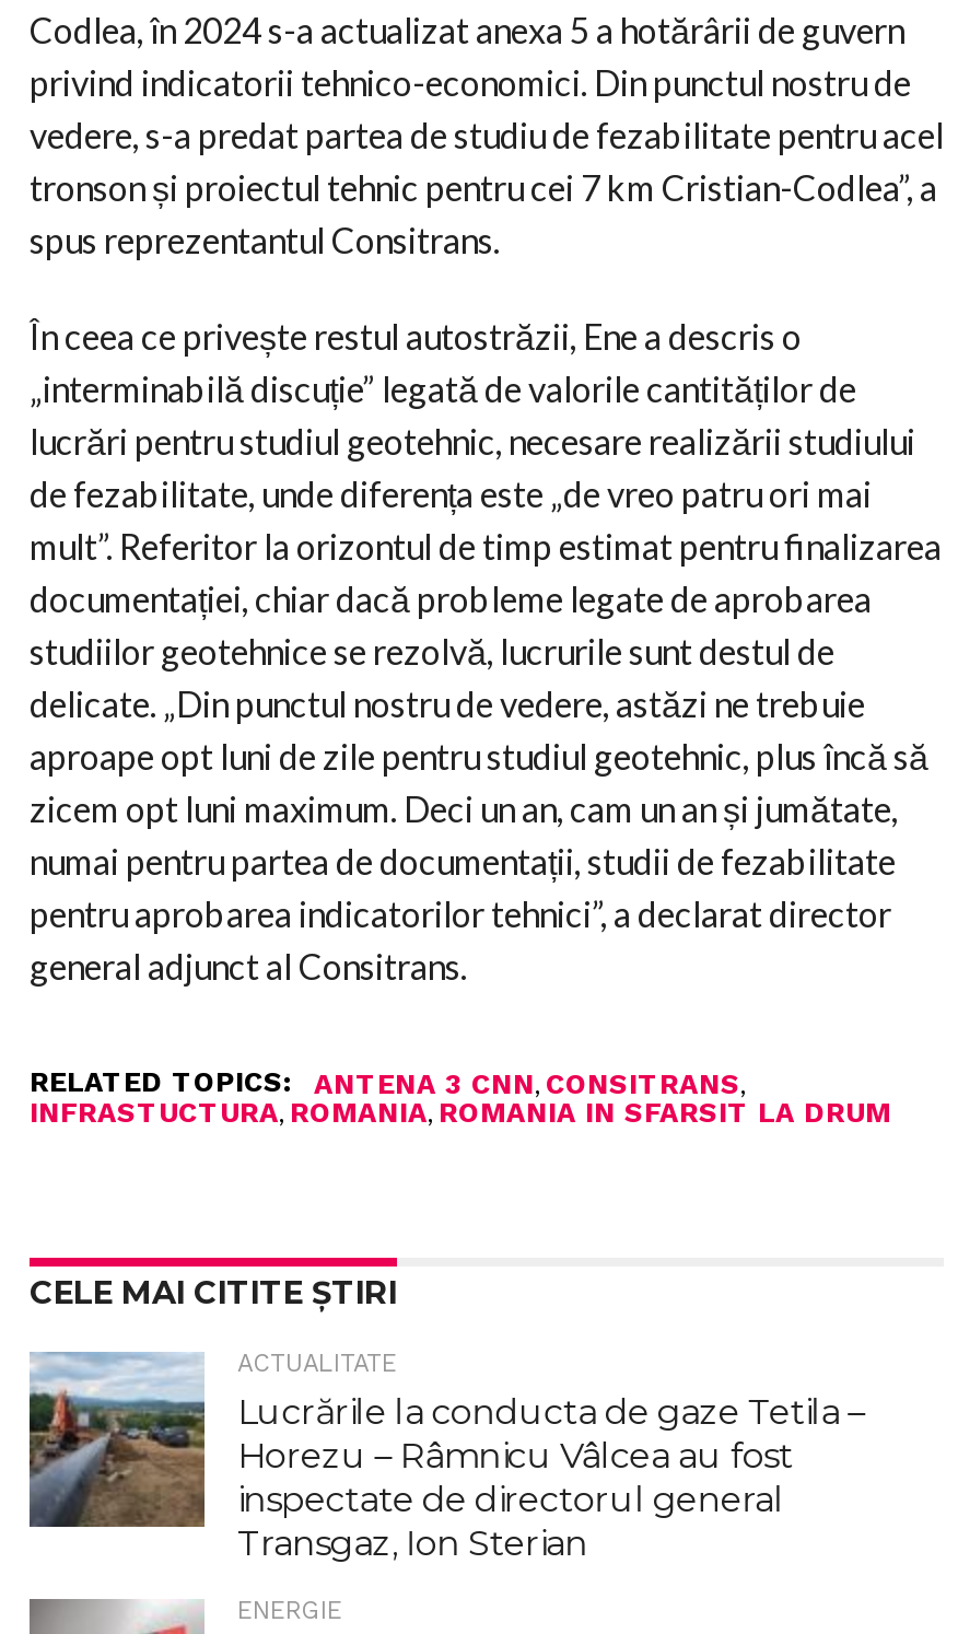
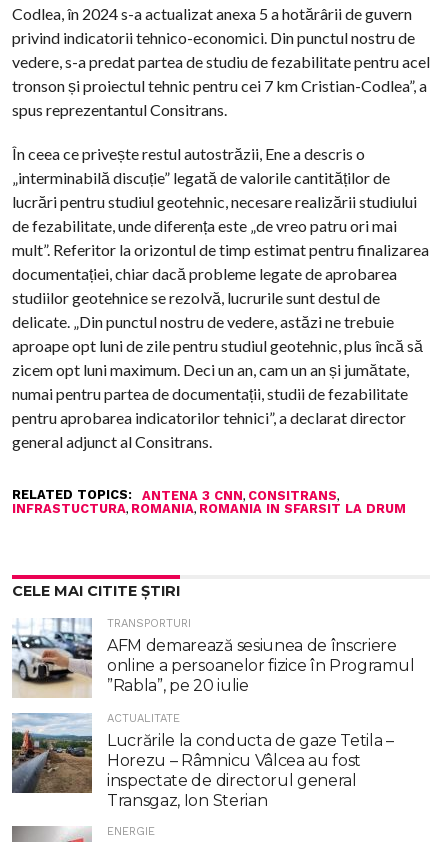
none -> [11,617,414,698] [image] | TRANSPORTURI | AFM demarează sesiunea de înscriere | online a persoanelor fizice în Programul | ”Rabla”, pe 20 iulie

